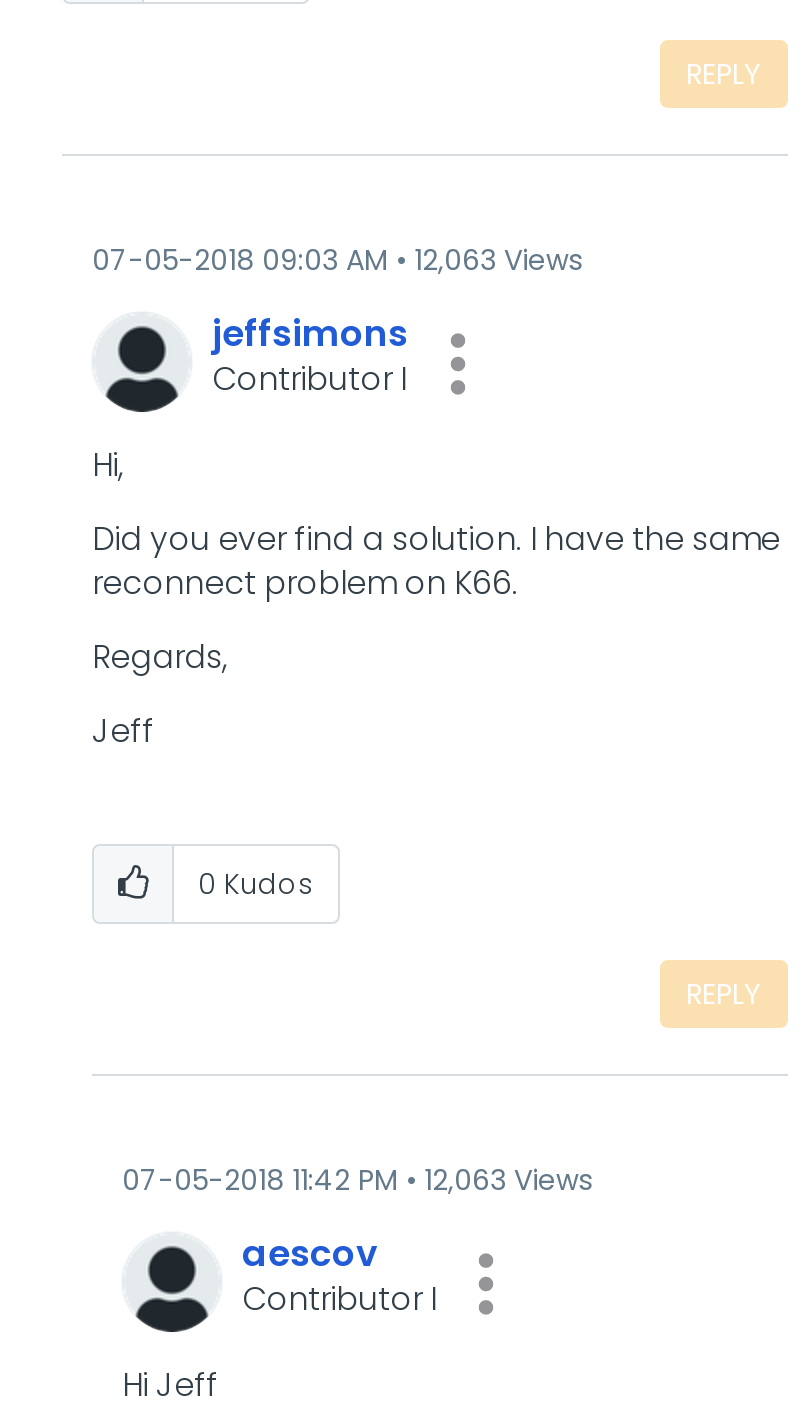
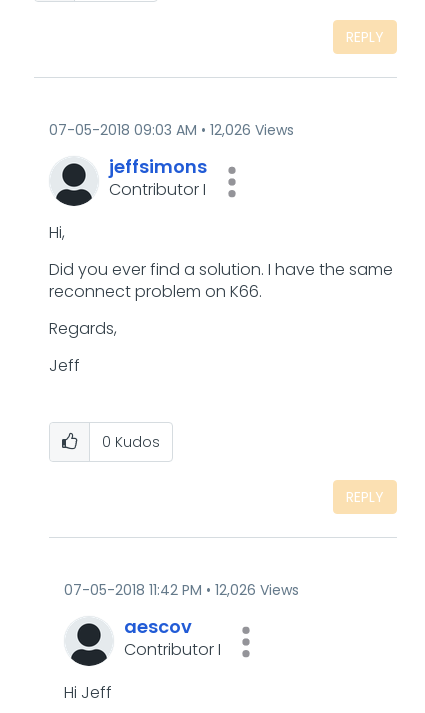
[92,240,582,280] 07-05-2018 09:03 AM 12,063 Views -> [49,120,294,140] 07-05-2018 09:03 AM 12,026 Views
[122,1160,592,1200] 07-05-2018 11:42 PM 12,063 Views -> [64,580,299,600] 07-05-2018 11:42 PM 12,026 Views

